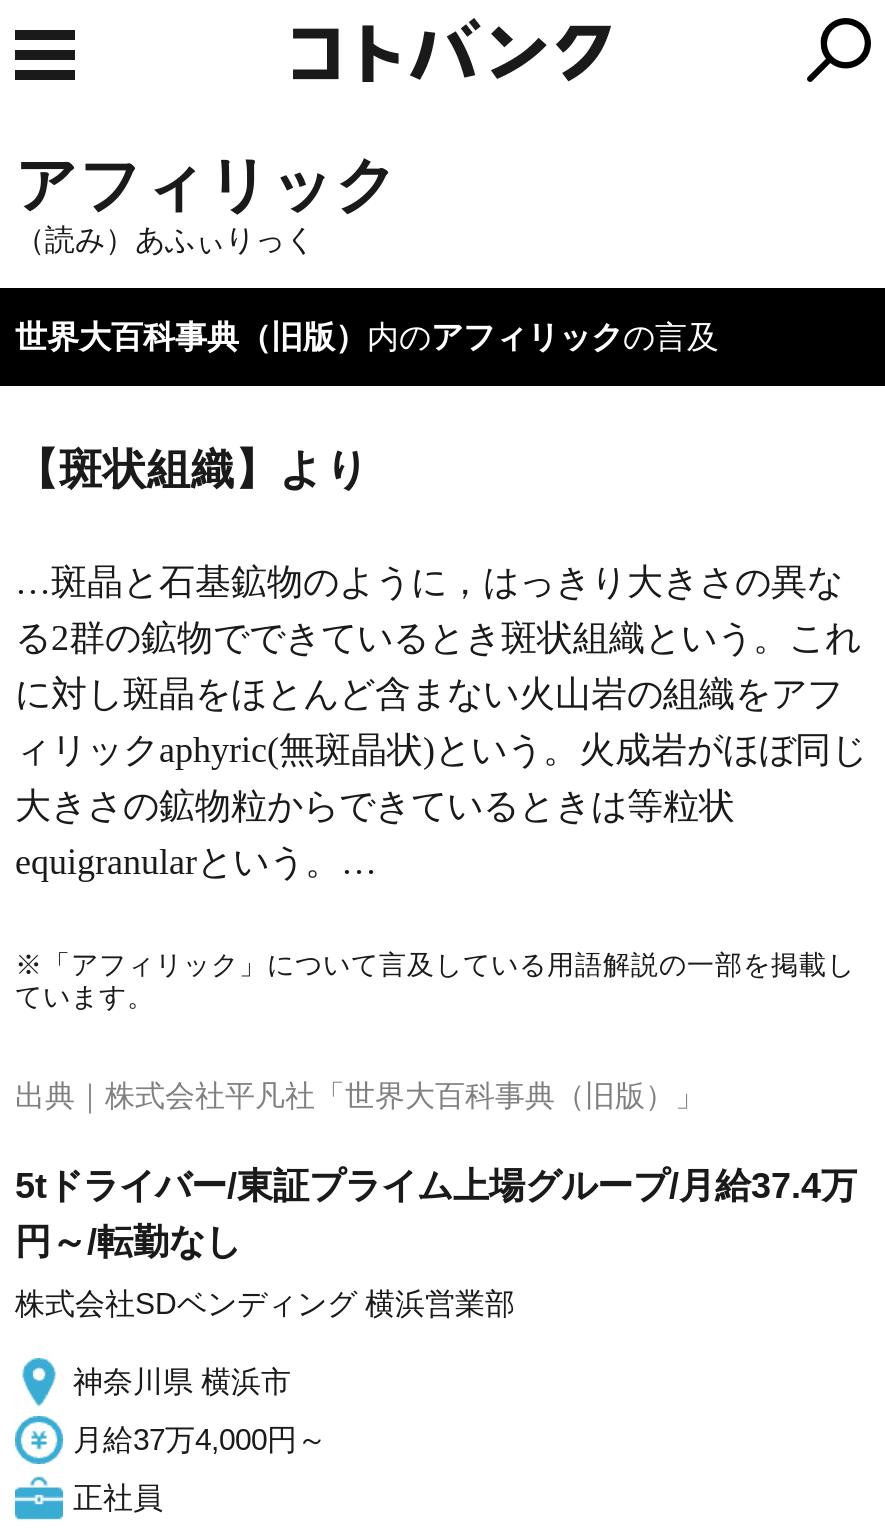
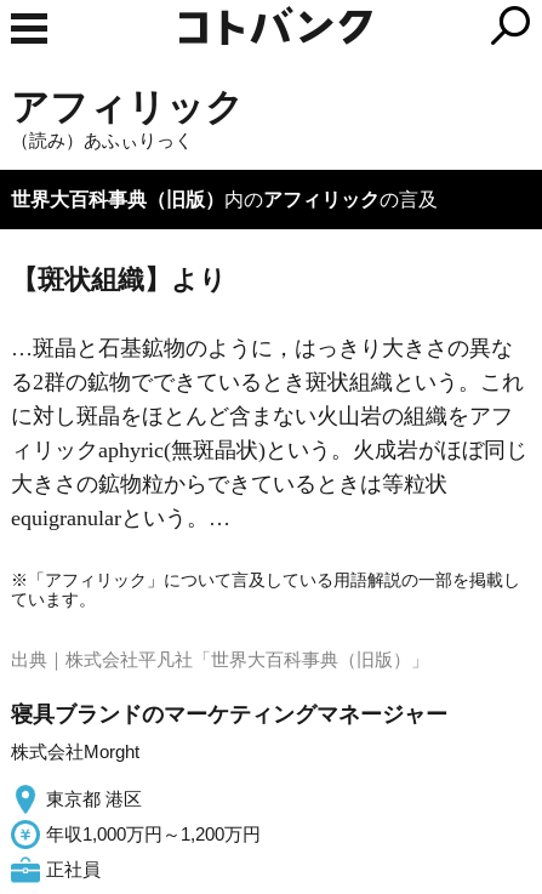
[15,1166,857,1262] 5tドライバー/東証プライム上場グループ/月給37.4万 | 円～/転勤なし -> [11,702,447,727] 寝具ブランドのマーケティングマネージャー
[15,1286,515,1320] 株式会社SDベンディング 横浜営業部 -> [11,741,139,762] 株式会社Morght
[73,1364,291,1398] 神奈川県 横浜市 -> [46,788,142,809] 東京都 港区
[73,1422,327,1456] 月給37万4,000円～ -> [46,824,261,844] 年収1,000万円～1,200万円

